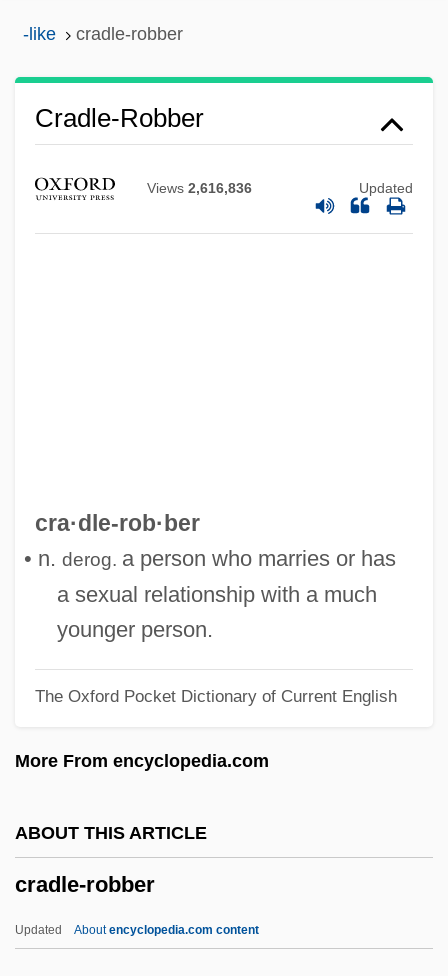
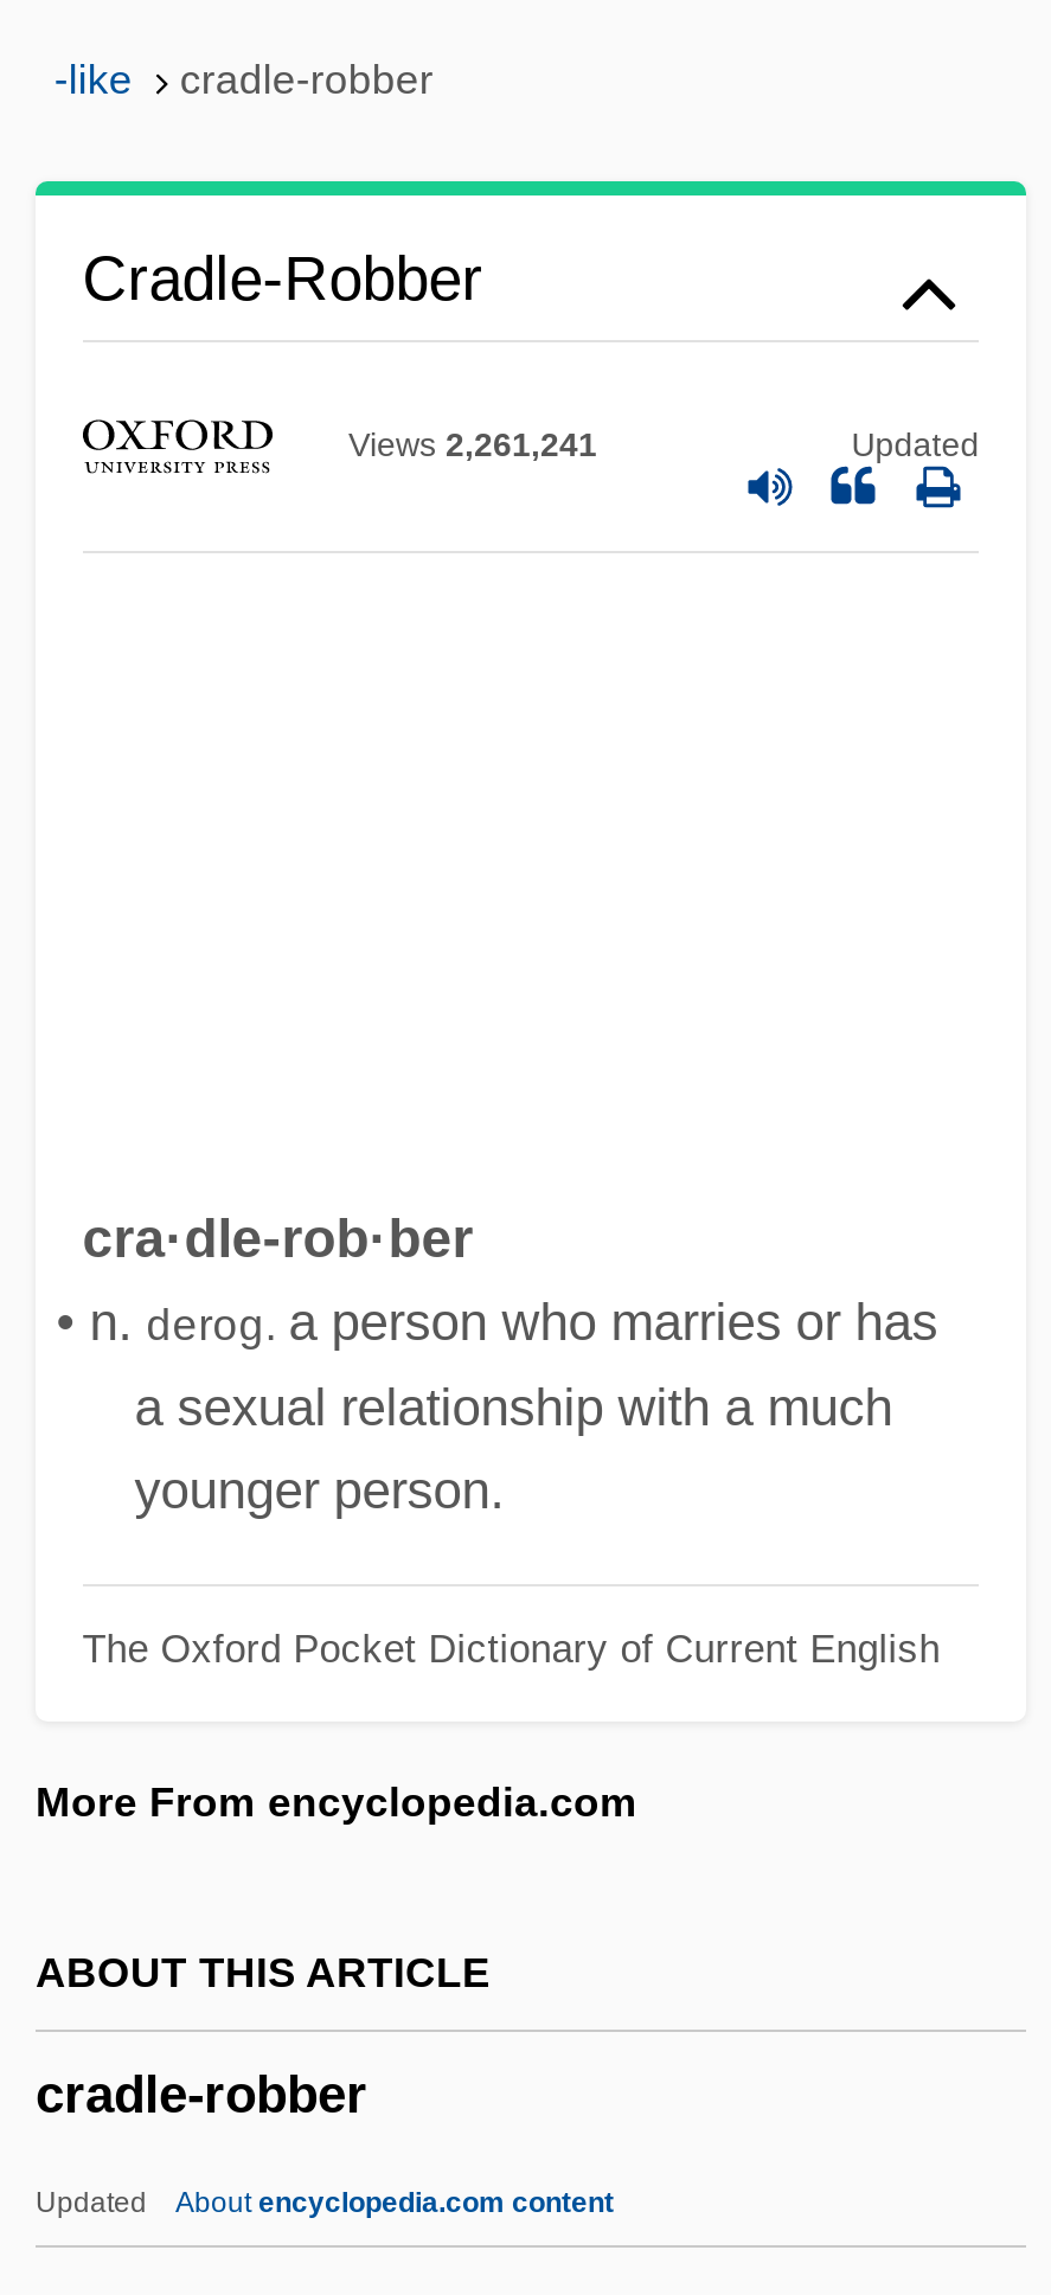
[147,180,252,196] Views 2,616,836 -> [348,427,597,464] Views 2,261,241

